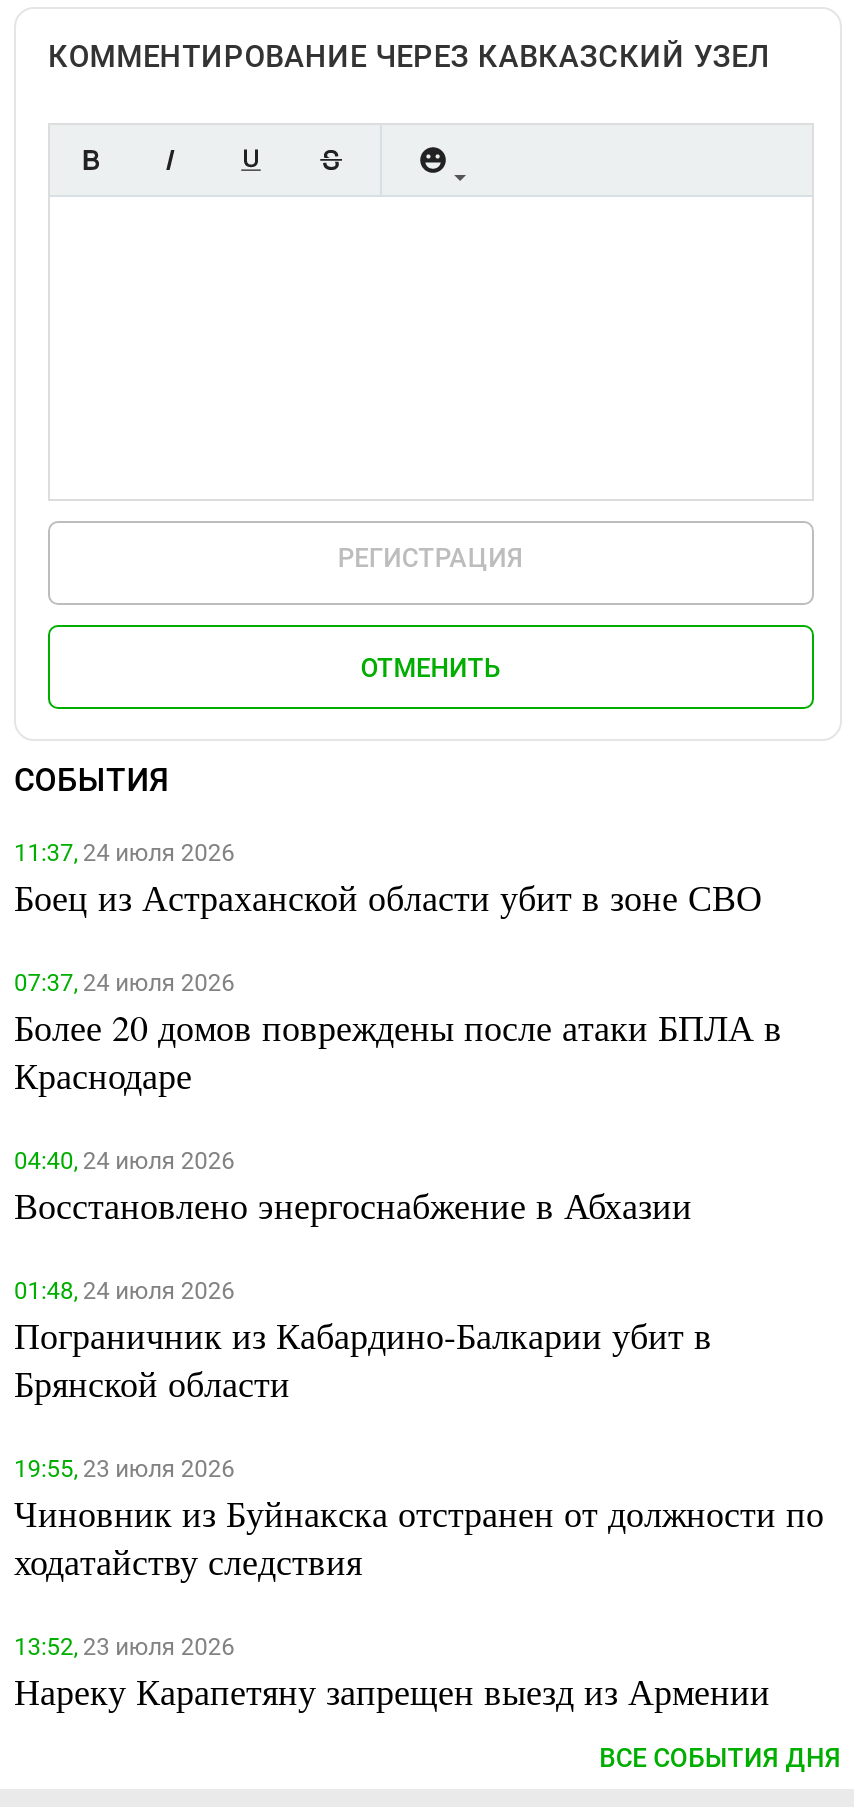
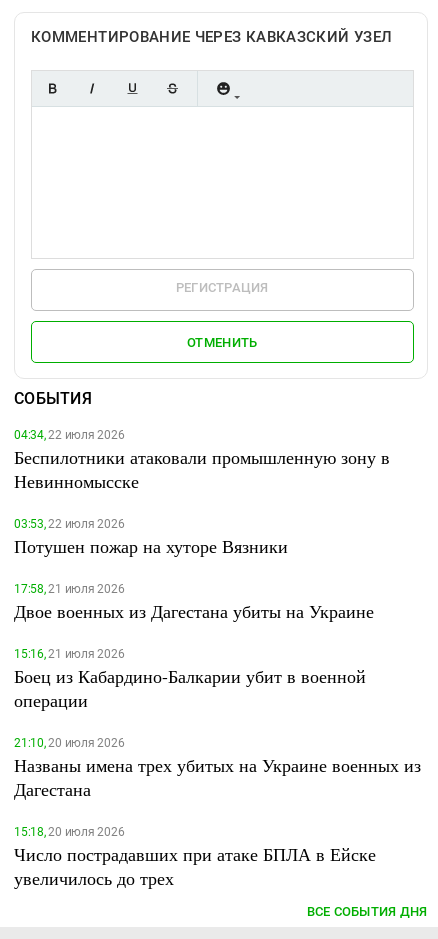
[14,839,762,921] 11:37, 24 июля 2026 | Боец из Астраханской области убит в зоне СВО -> [14,428,390,493] 04:34, 22 июля 2026 | Беспилотники атаковали промышленную зону в | Невинномысске
[14,969,782,1099] 07:37, 24 июля 2026 | Более 20 домов повреждены после атаки БПЛА в | Краснодаре -> [14,517,288,558] 03:53, 22 июля 2026 | Потушен пожар на хуторе Вязники
[14,1147,692,1229] 04:40, 24 июля 2026 | Восстановлено энергоснабжение в Абхазии -> [14,582,374,623] 17:58, 21 июля 2026 | Двое военных из Дагестана убиты на Украине
[14,1277,712,1407] 01:48, 24 июля 2026 | Пограничник из Кабардино-Балкарии убит в | Брянской области -> [14,647,366,712] 15:16, 21 июля 2026 | Боец из Кабардино-Балкарии убит в военной | операции
[14,1455,824,1585] 19:55, 23 июля 2026 | Чиновник из Буйнакска отстранен от должности по | ходатайству следствия -> [14,736,421,801] 21:10, 20 июля 2026 | Названы имена трех убитых на Украине военных из | Дагестана
[14,1633,770,1715] 13:52, 23 июля 2026 | Нареку Карапетяну запрещен выезд из Армении -> [14,825,376,890] 15:18, 20 июля 2026 | Число пострадавших при атаке БПЛА в Ейске | увеличилось до трех

